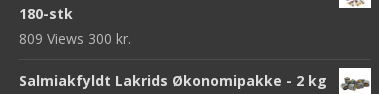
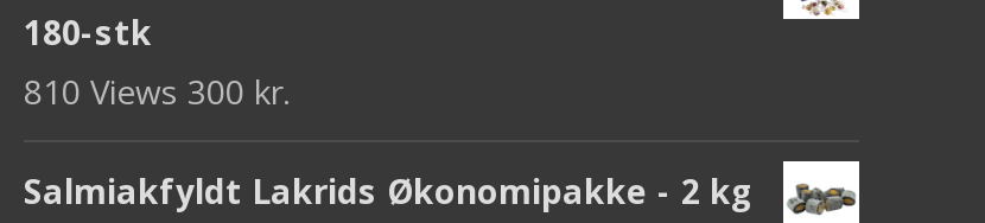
[19,29,131,48] 809 Views 300 kr. -> [24,68,290,113] 810 Views 300 kr.

